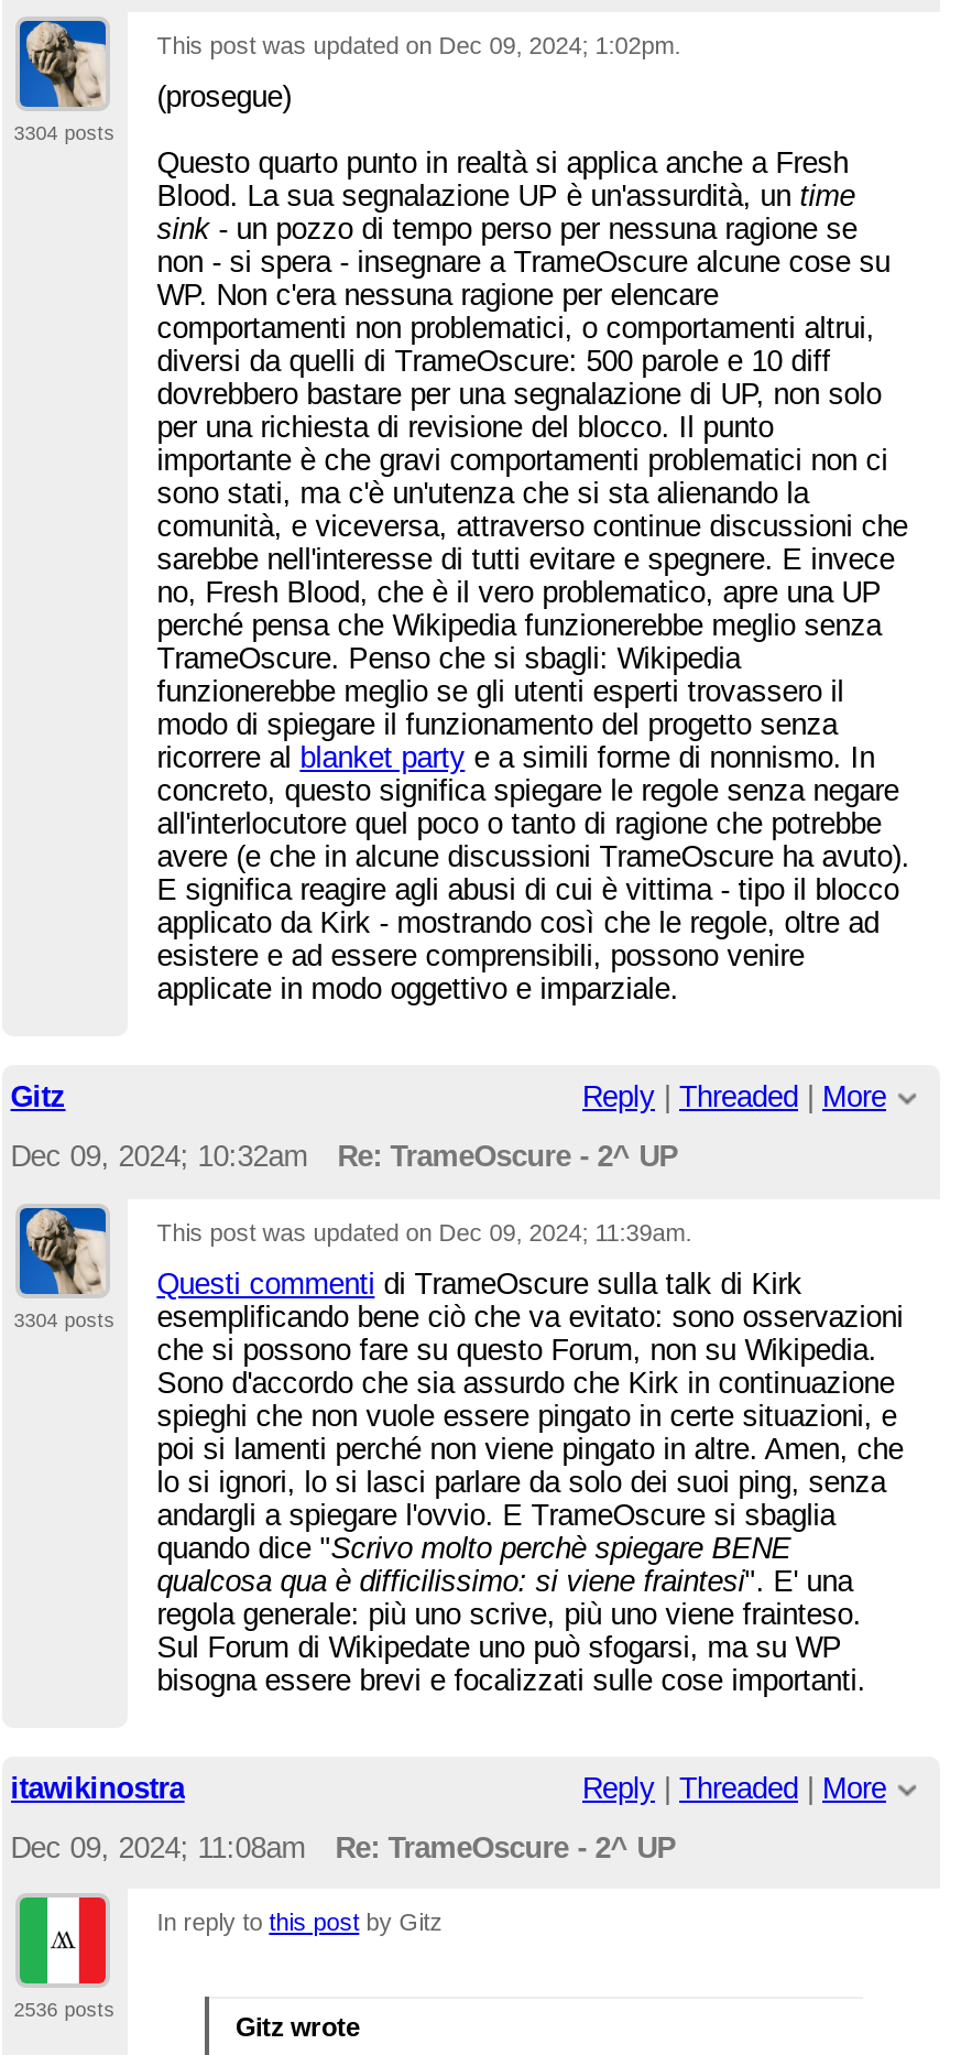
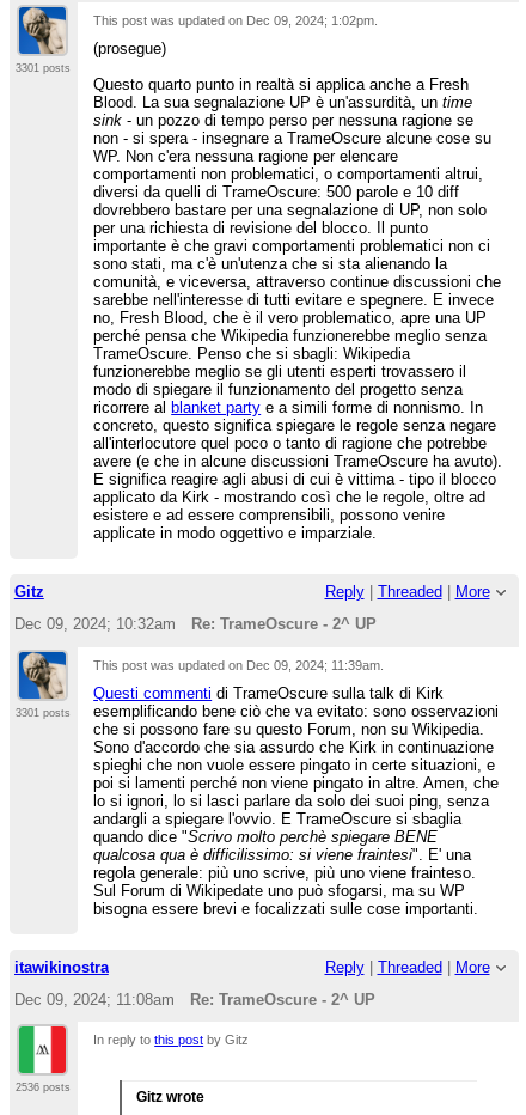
[14,122,115,144] 3304 posts -> [16,62,71,74] 3301 posts
[14,1301,903,1334] 3304 posts esemplificando bene ciò che va evitato: sono osservazioni -> [16,703,499,721] 3301 posts esemplificando bene ciò che va evitato: sono osservazioni

